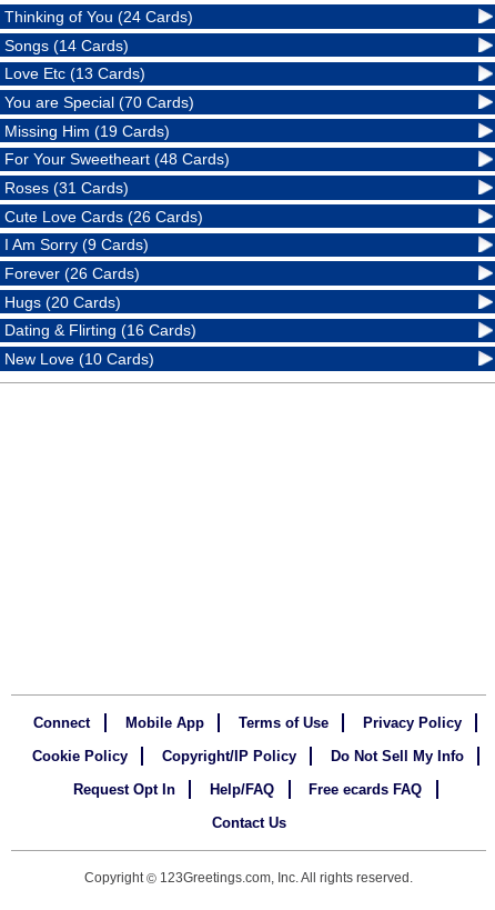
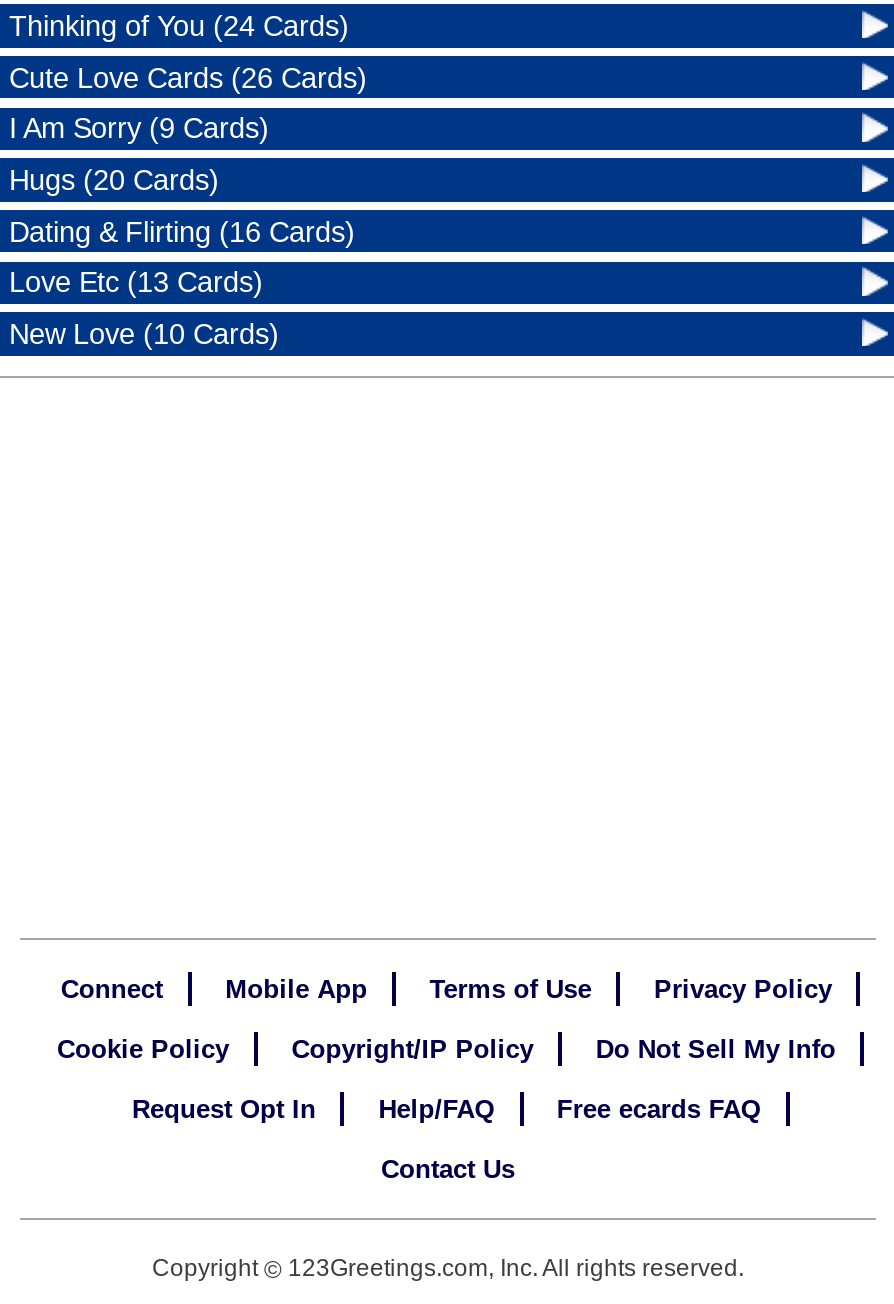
[5,36,230,197] Songs (14 Cards) | You are Special (70 Cards) | Missing Him (19 Cards) | For Your Sweetheart (48 Cards) | Roses (31 Cards) -> none
moved [5,65,146,82] -> [9,267,263,299]: Love Etc (13 Cards)
[5,264,140,282] Forever (26 Cards) -> none
moved [5,293,197,339] -> [9,164,355,247]: Hugs (20 Cards) | Dating & Flirting (16 Cards)

